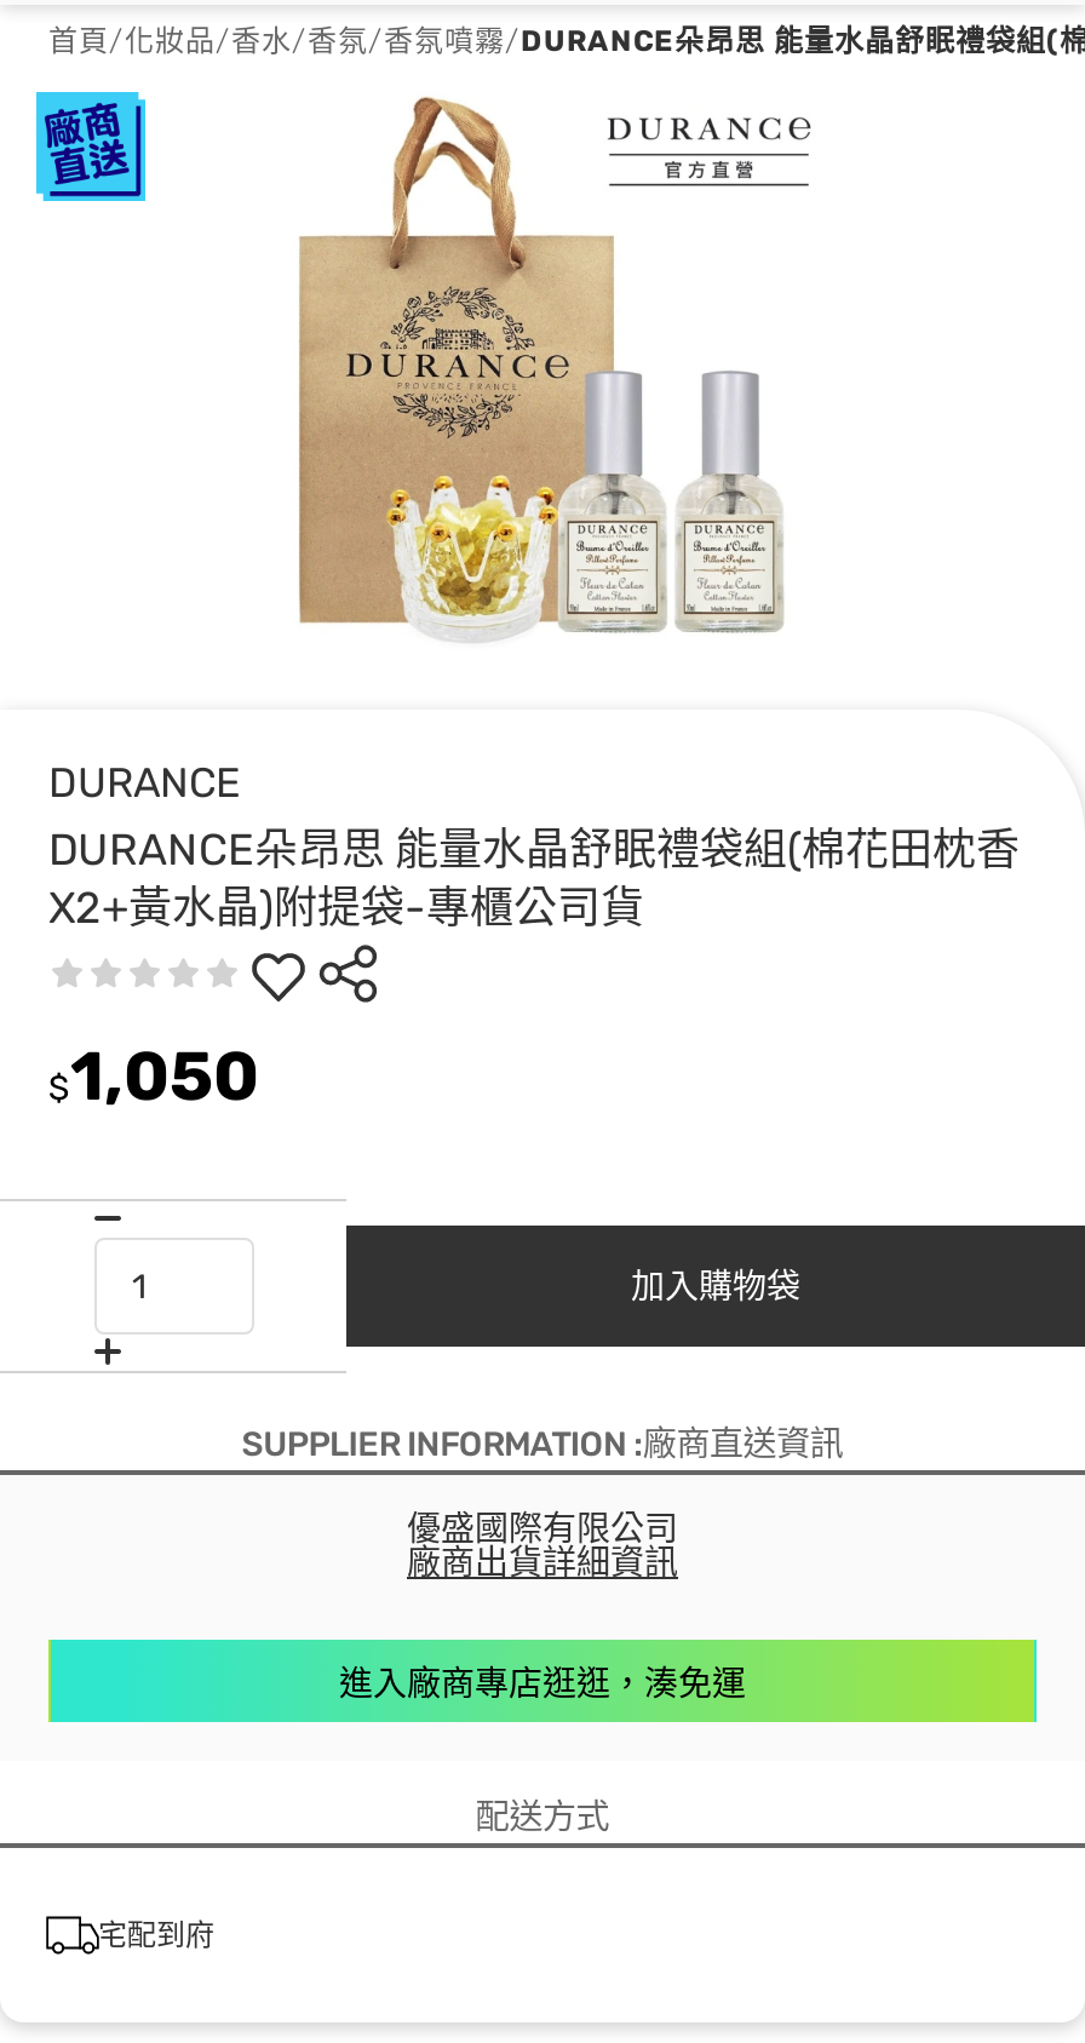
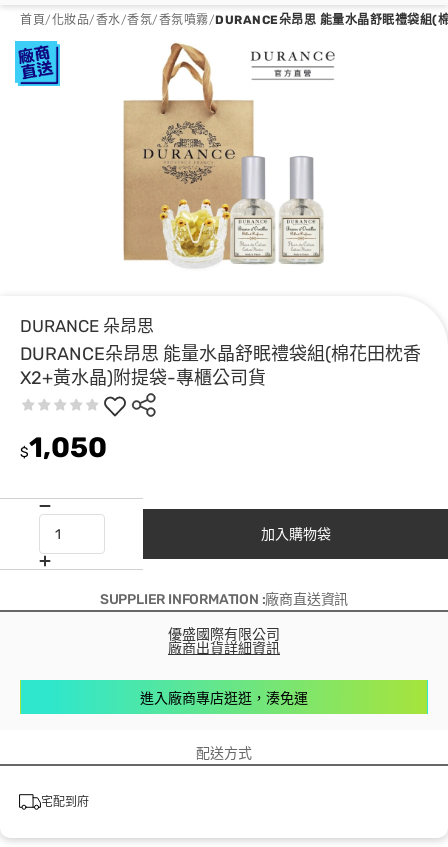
[48,758,240,807] DURANCE -> [20,316,154,336] DURANCE 朵昂思

